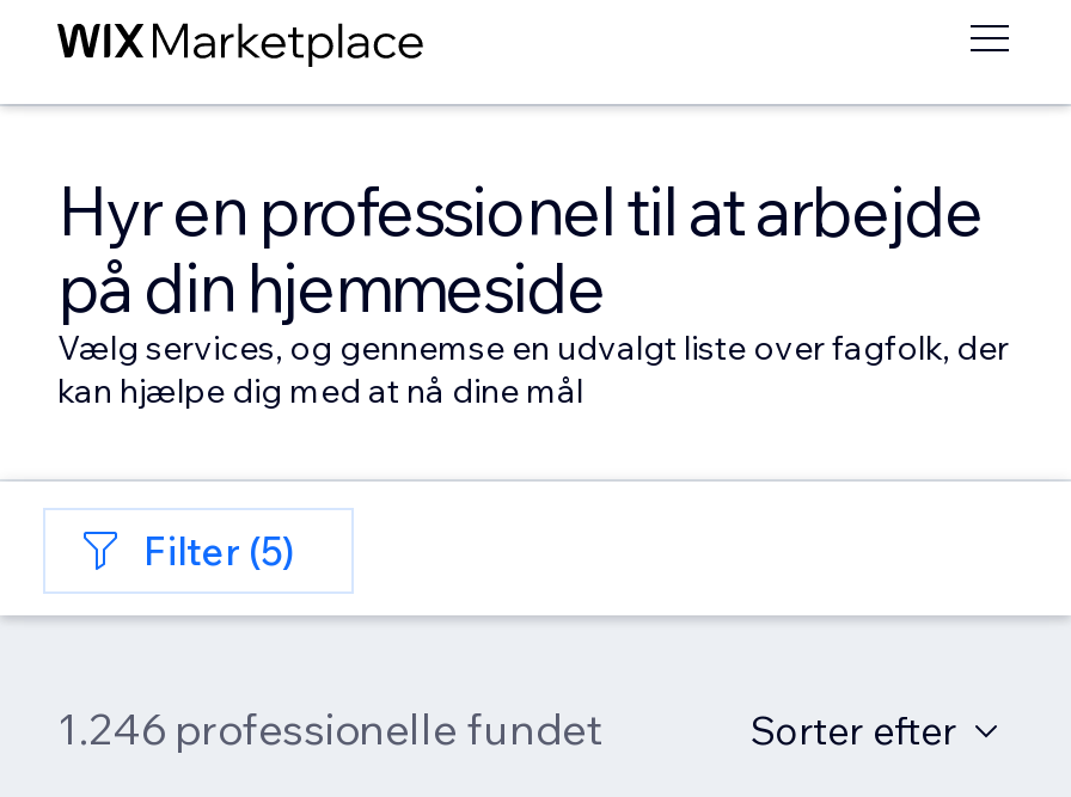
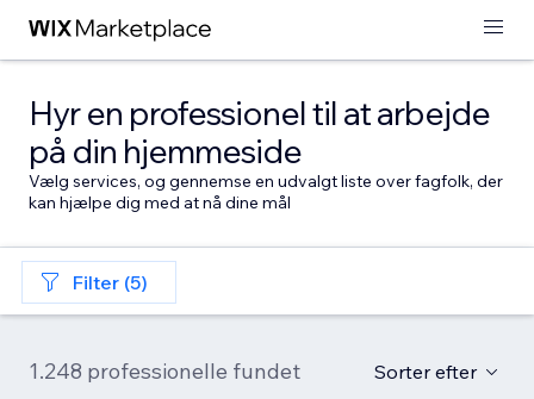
[57,701,602,756] 1.246 professionelle fundet -> [29,357,300,385] 1.248 professionelle fundet

